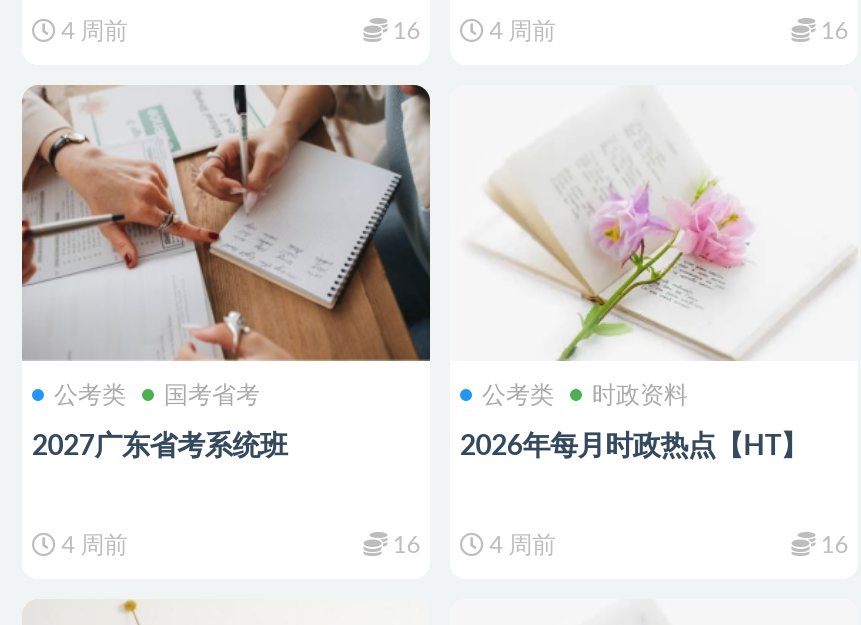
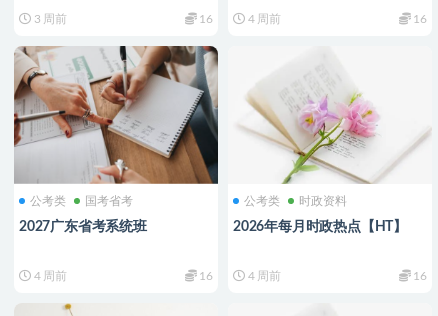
[56,19,128,43] 4 周前 -> [31,13,67,25] 3 周前

